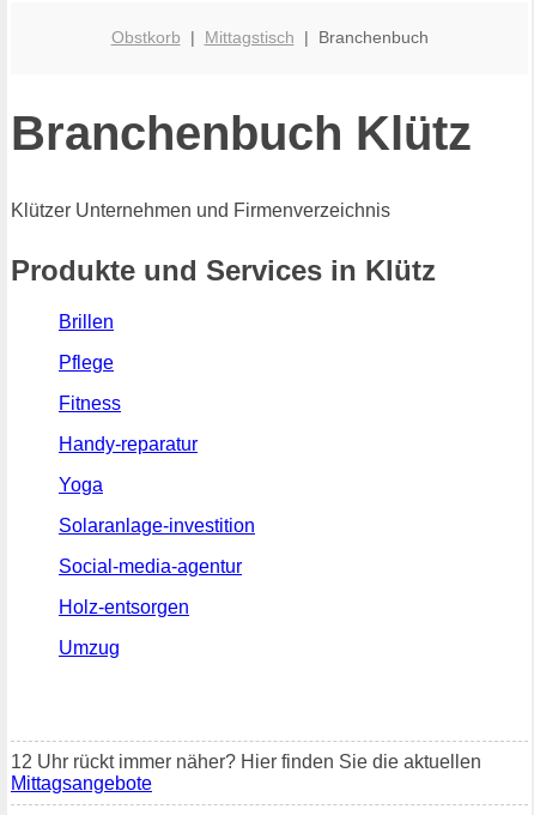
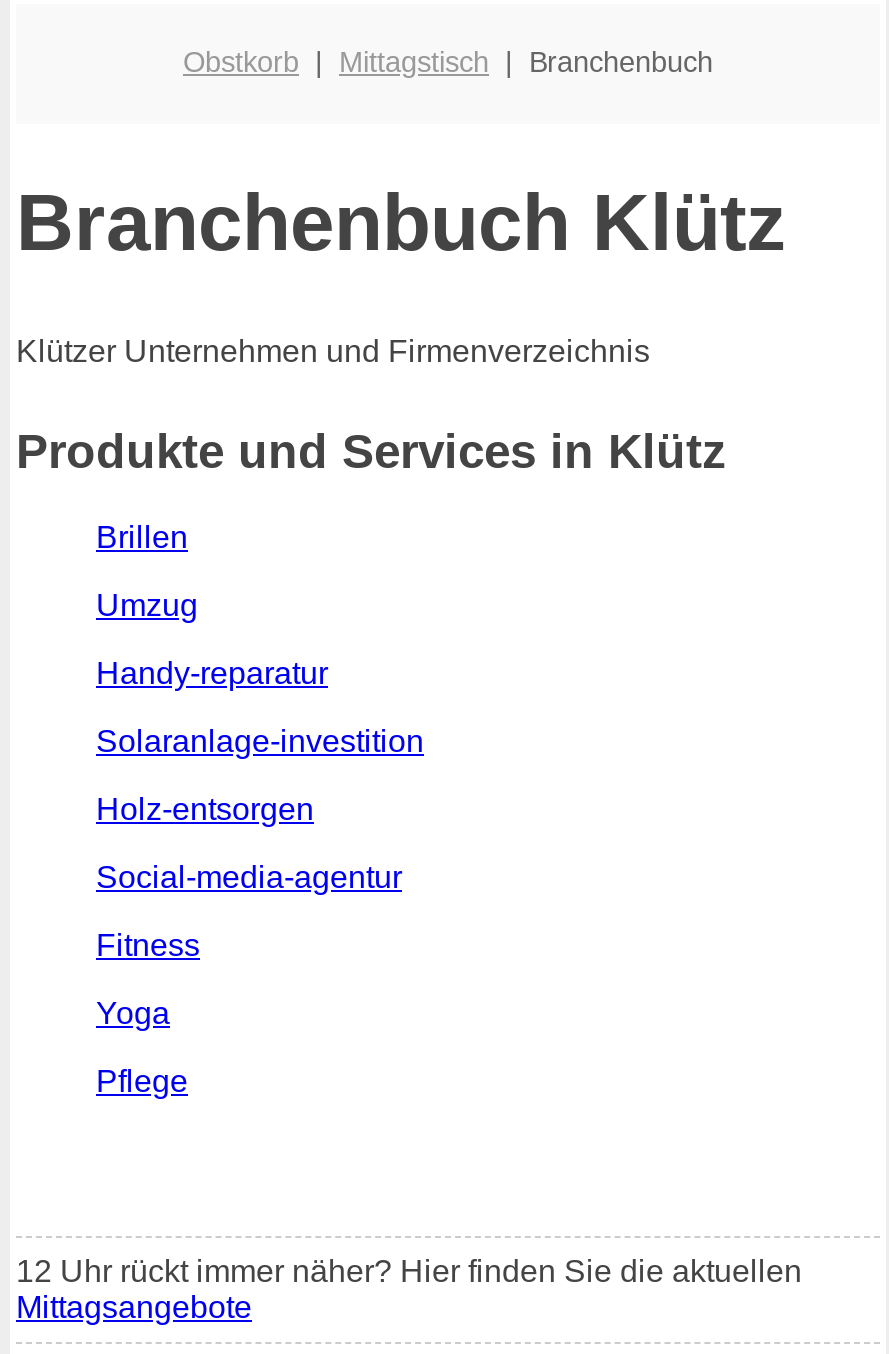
moved [59,353,114,373] -> [96,1064,188,1098]: Pflege
moved [59,393,255,658] -> [96,588,424,1030]: Fitness | Handy-reparatur | Yoga | Solaranlage-investition | Social-media-agentur | Holz-entsorgen | Umzug

